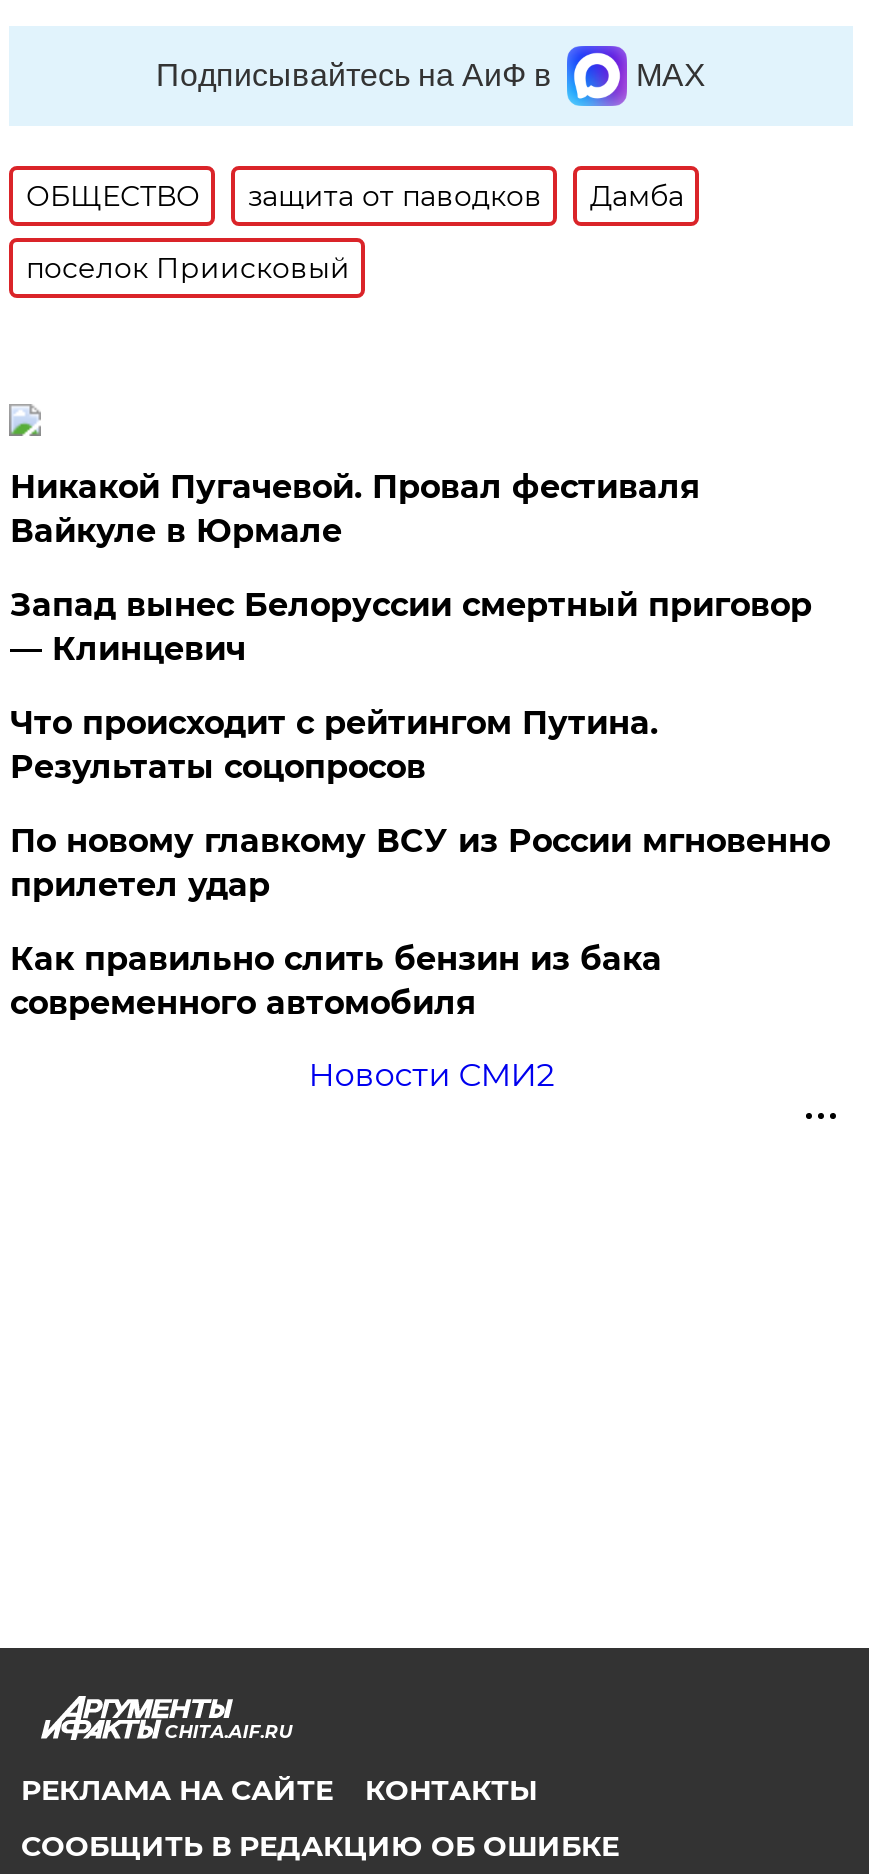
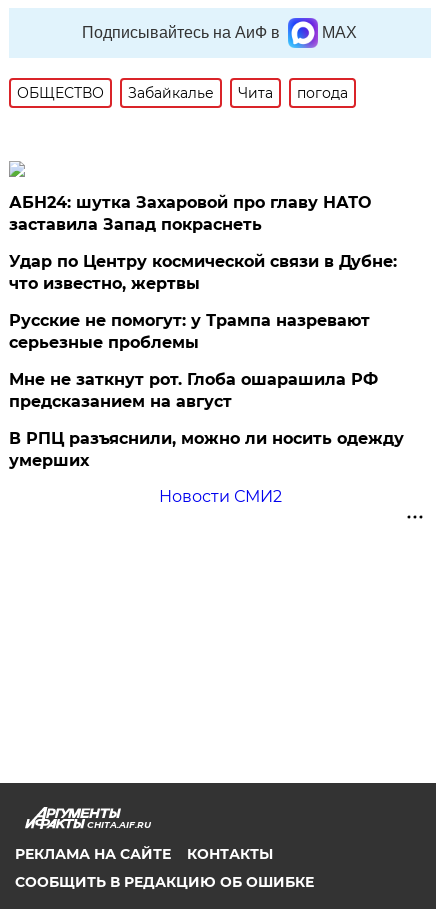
[26,178,684,286] защита от паводков | Дамба | поселок Приисковый -> [128,84,348,102] Забайкалье | Чита | погода
[10,468,830,1022] Никакой Пугачевой. Провал фестиваля | Вайкуле в Юрмале | Запад вынес Белоруссии смертный приговор | — Клинцевич | Что происходит с рейтингом Путина. | Результаты соцопросов | По новому главкому ВСУ из России мгновенно | прилетел удар | Как правильно слить бензин из бака | современного автомобиля -> [9,193,404,470] АБН24: шутка Захаровой про главу НАТО | заставила Запад покраснеть | Удар по Центру космической связи в Дубне: | что известно, жертвы | Русские не помогут: у Трампа назревают | серьезные проблемы | Мне не заткнут рот. Глоба ошарашила РФ | предсказанием на август | В РПЦ разъяснили, можно ли носить одежду | умерших

